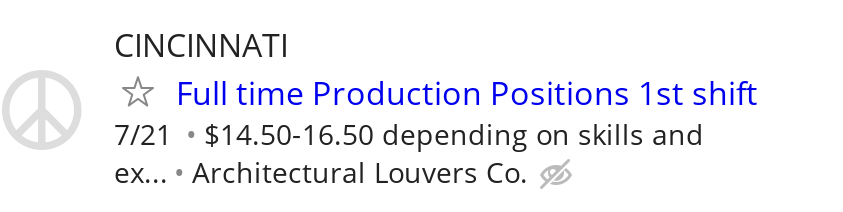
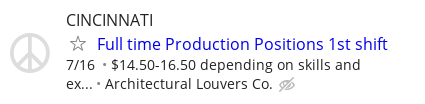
[114,115,704,153] 7/21 $14.50-16.50 depending on skills and -> [66,55,361,74] 7/16 $14.50-16.50 depending on skills and

